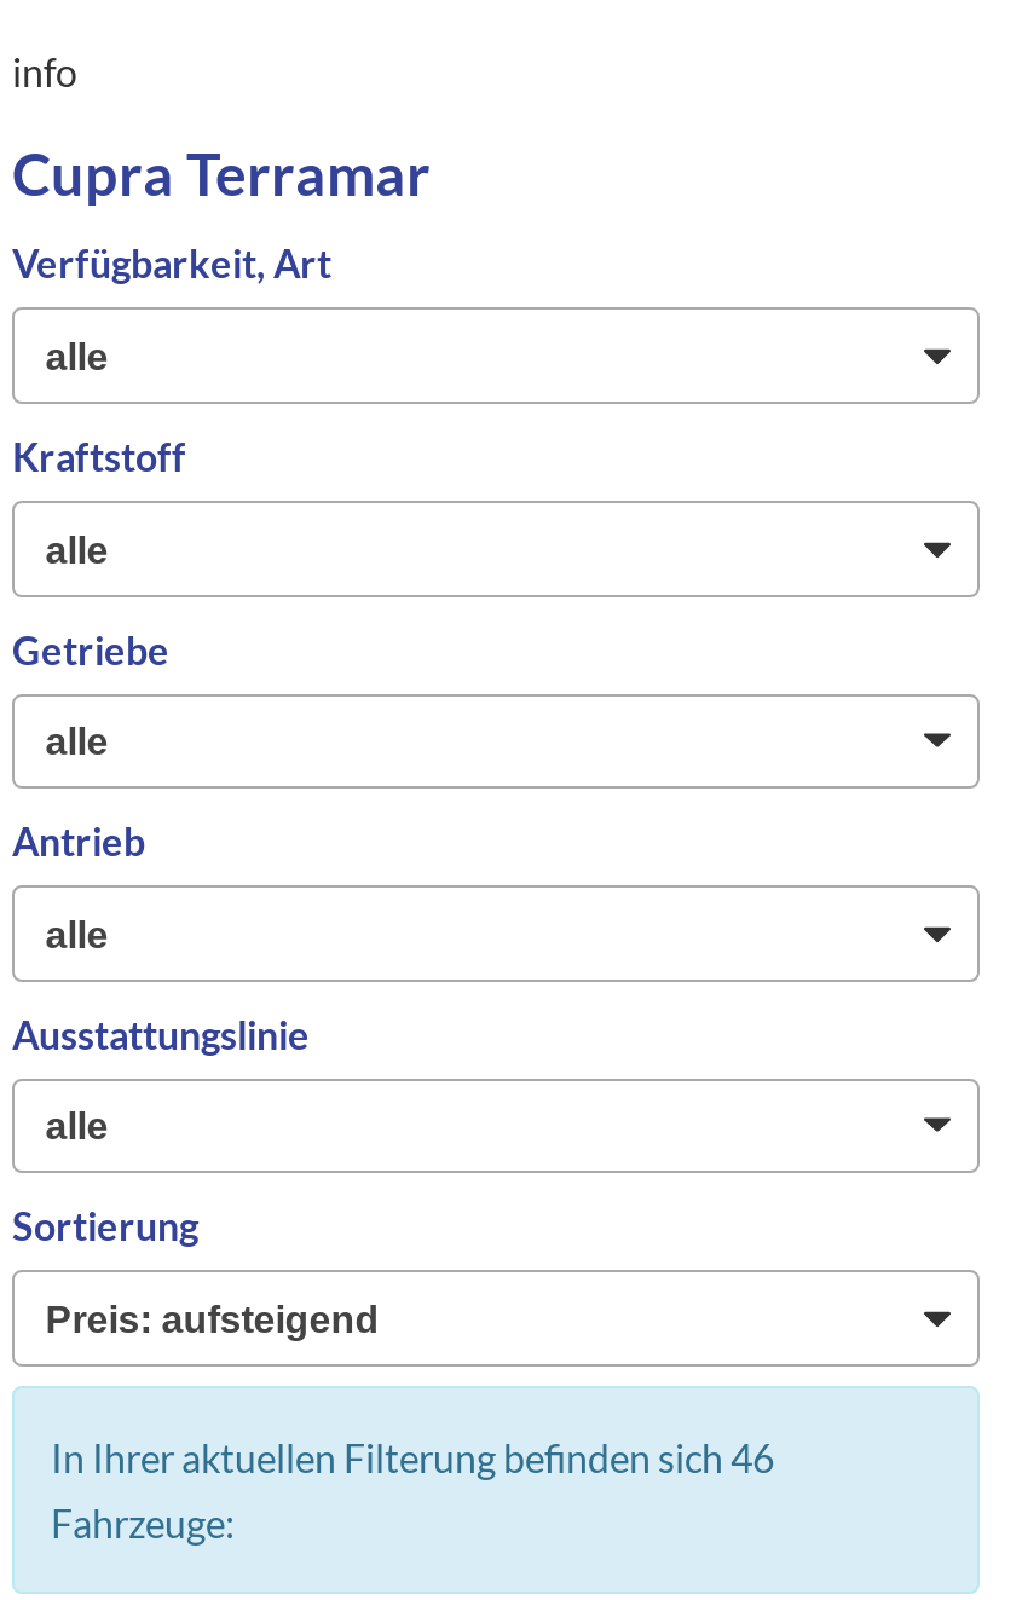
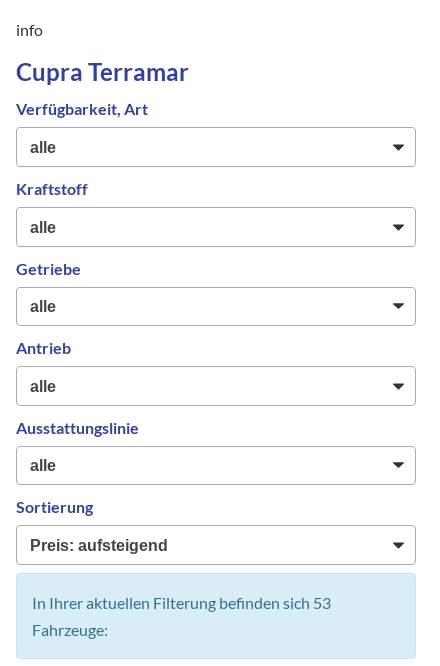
[51,1434,774,1480] In Ihrer aktuellen Filterung befinden sich 46 -> [32,593,331,612] In Ihrer aktuellen Filterung befinden sich 53

